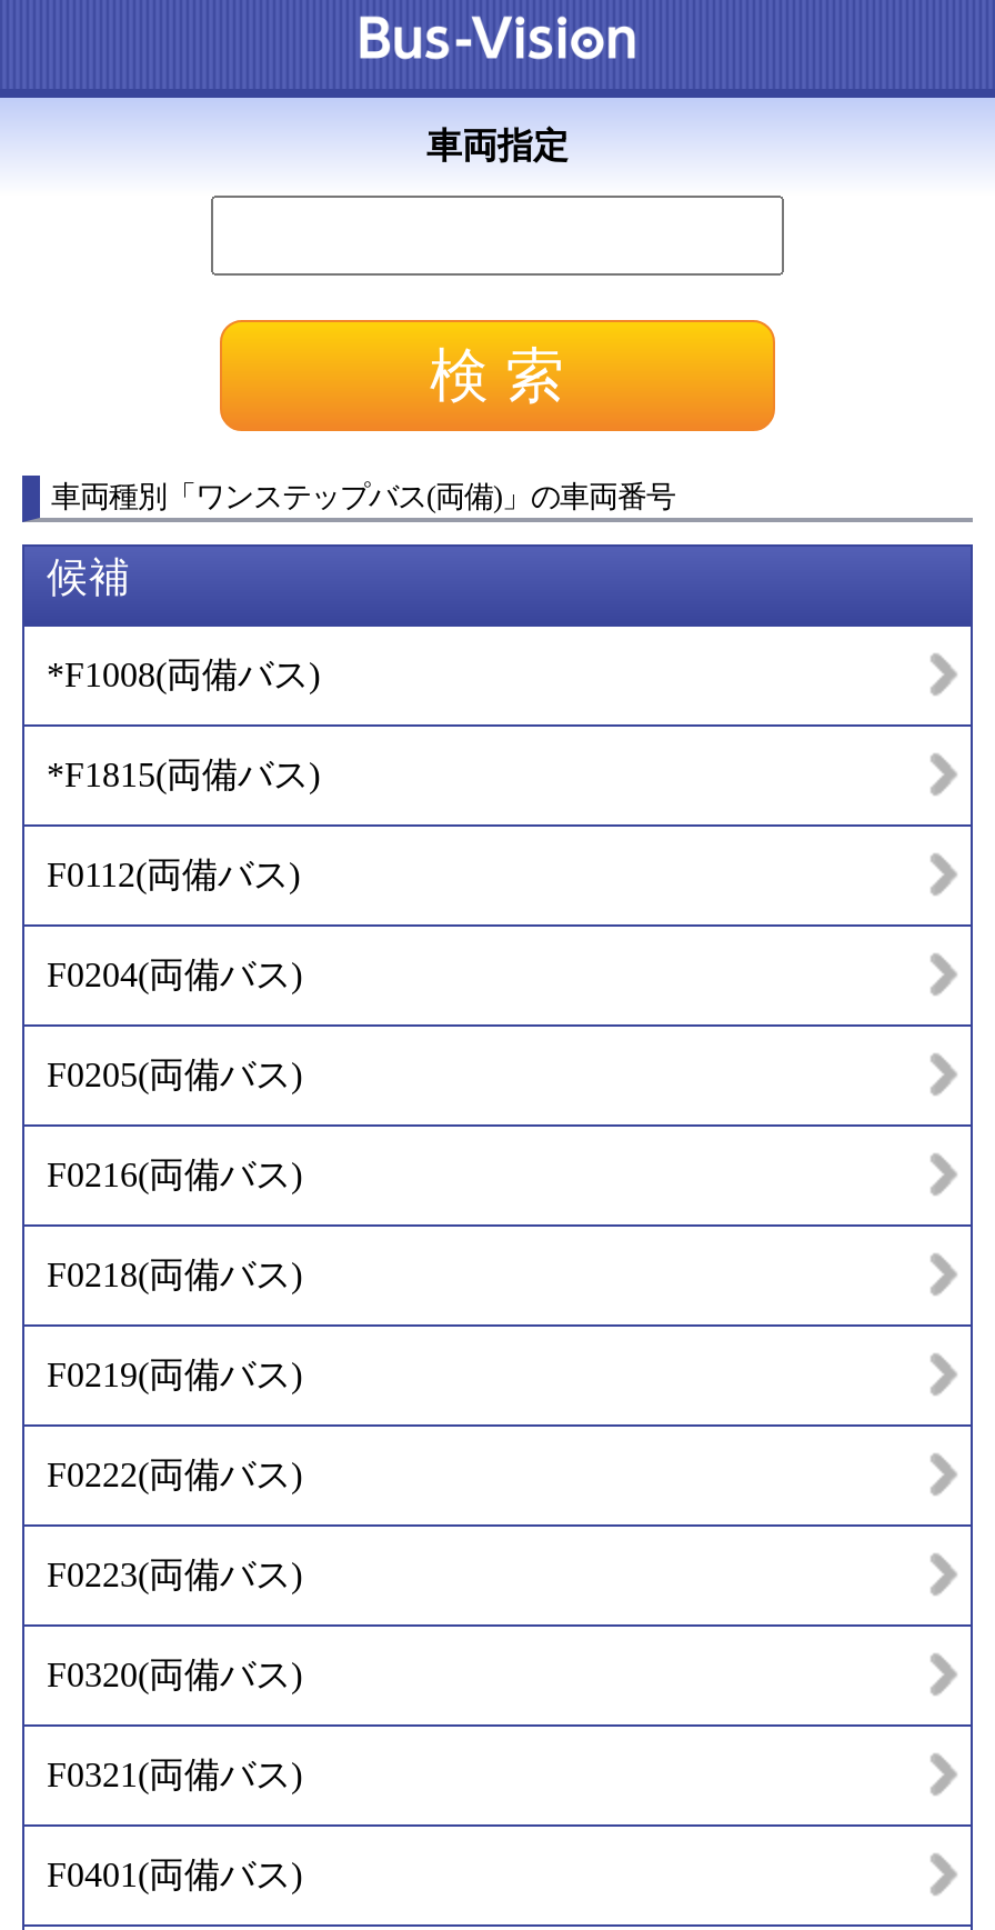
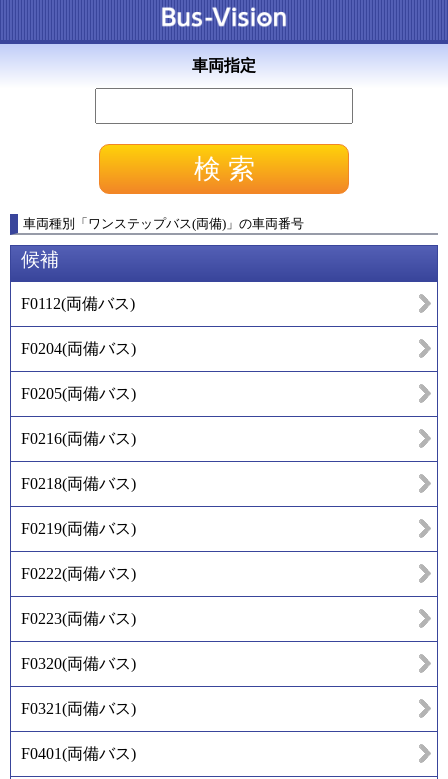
[47,656,320,794] *F1008(両備バス) | *F1815(両備バス) -> none

